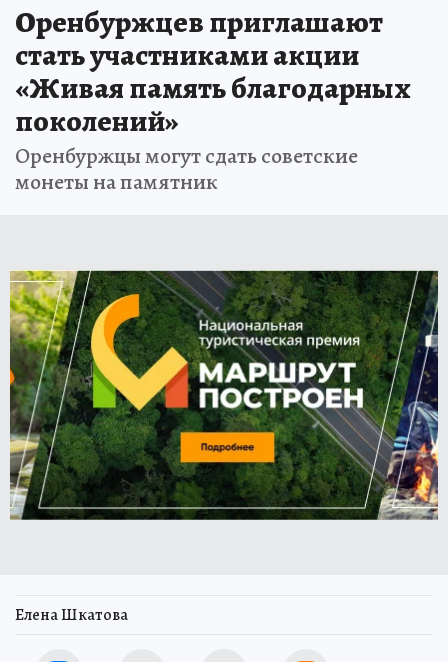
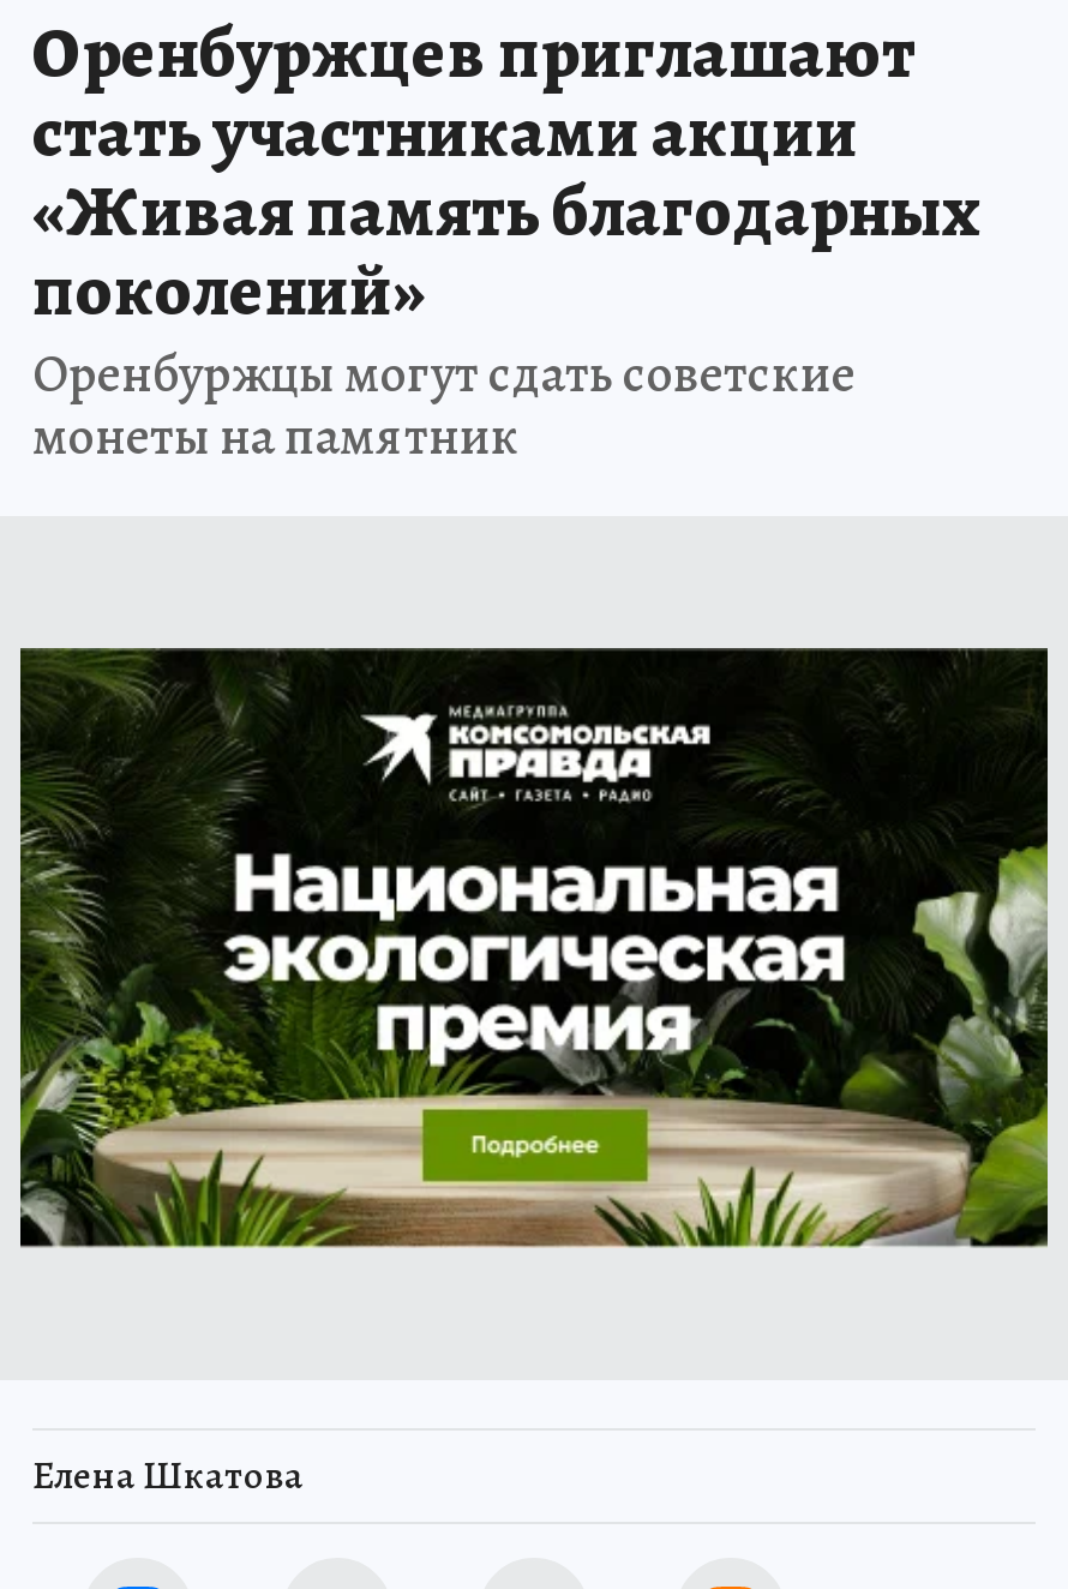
[9,270,439,521] [image] -> [18,646,1050,1248] [image]

